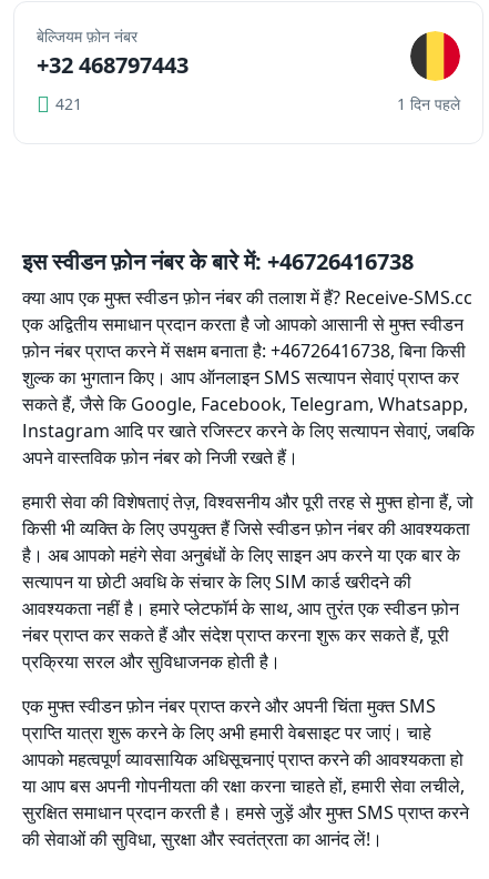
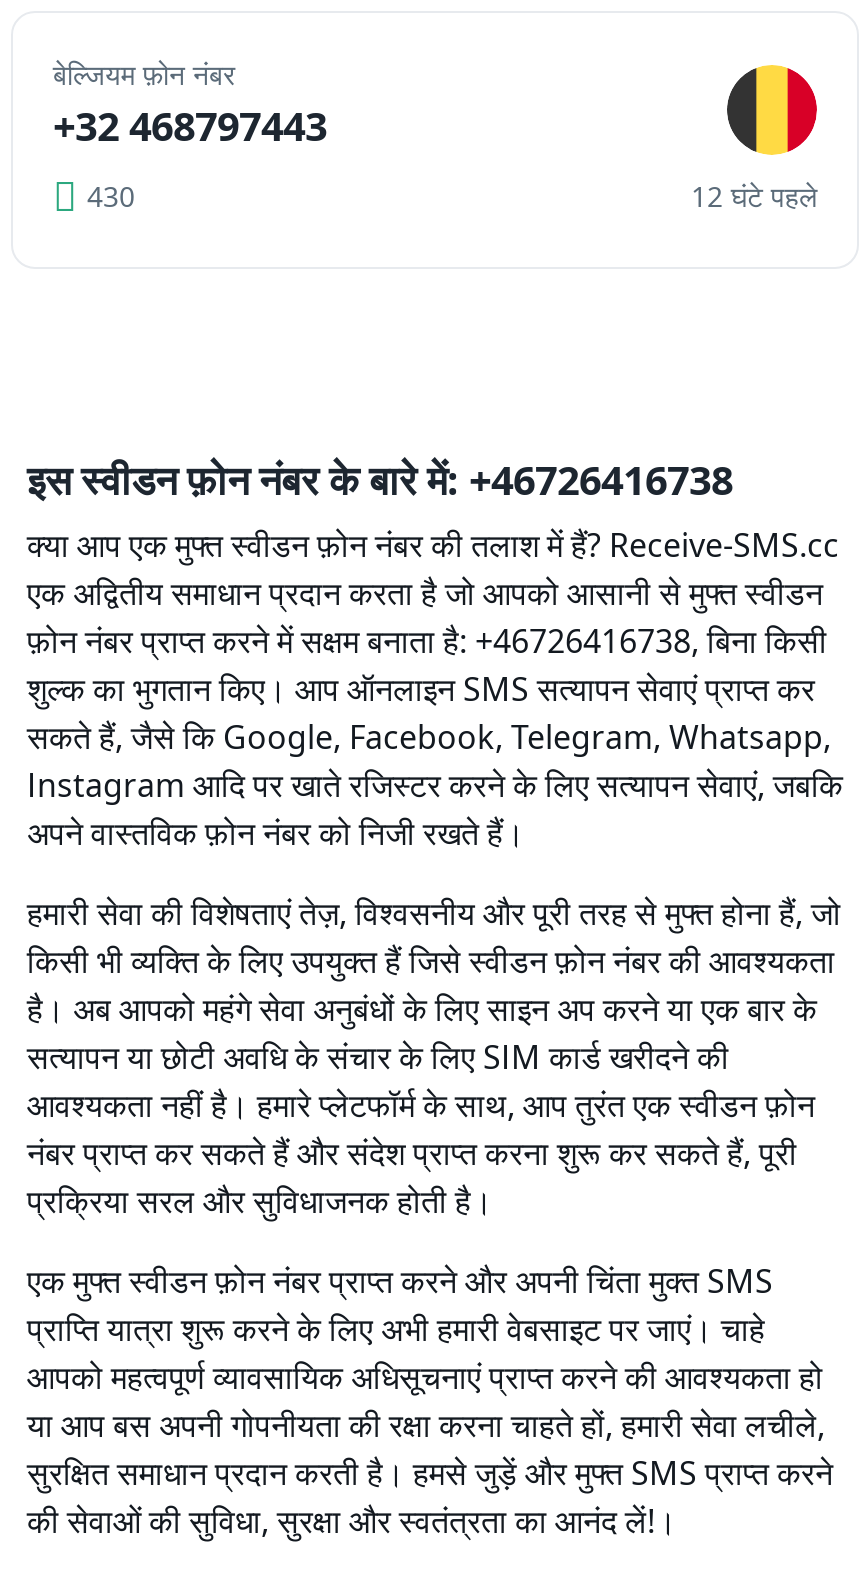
[55,94,82,115] 421 -> [87,178,135,216] 430
[397,94,460,115] 1 दिन पहले -> [691,178,817,216] 12 घंटे पहले

